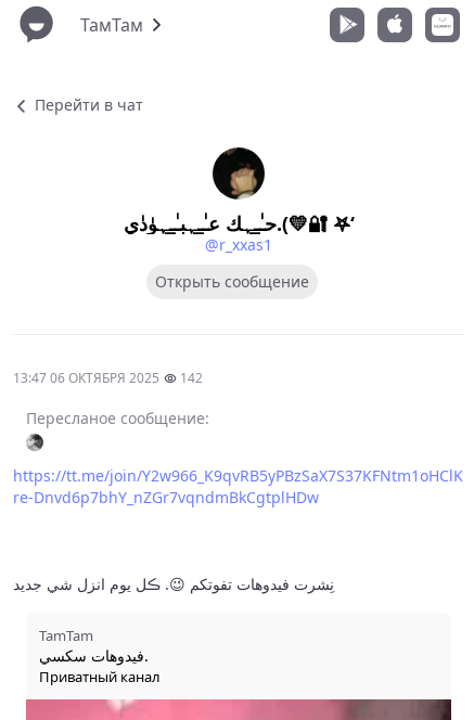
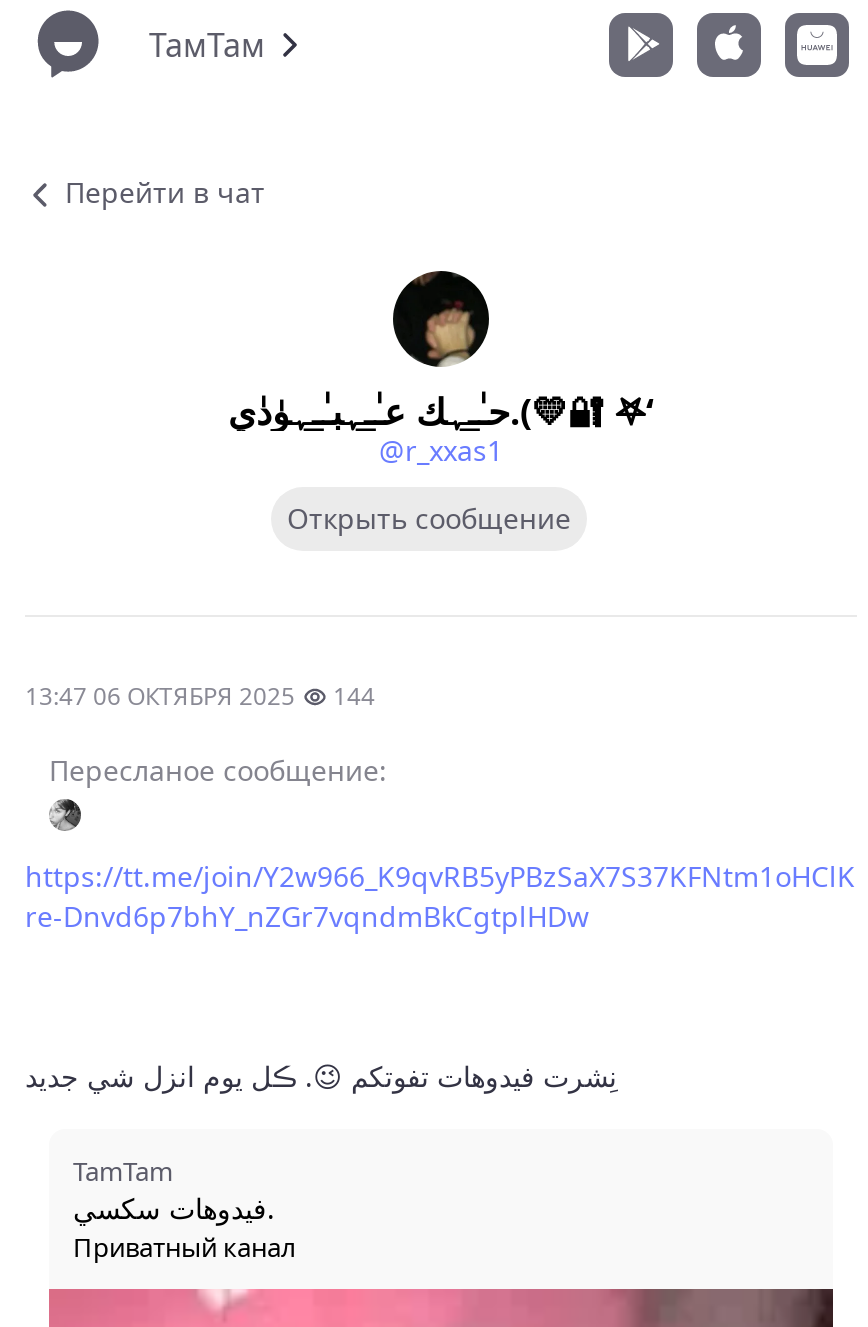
[13,369,203,387] 13:47 06 ОКТЯБРЯ 2025 142 -> [25,679,375,713] 13:47 06 ОКТЯБРЯ 2025 144

